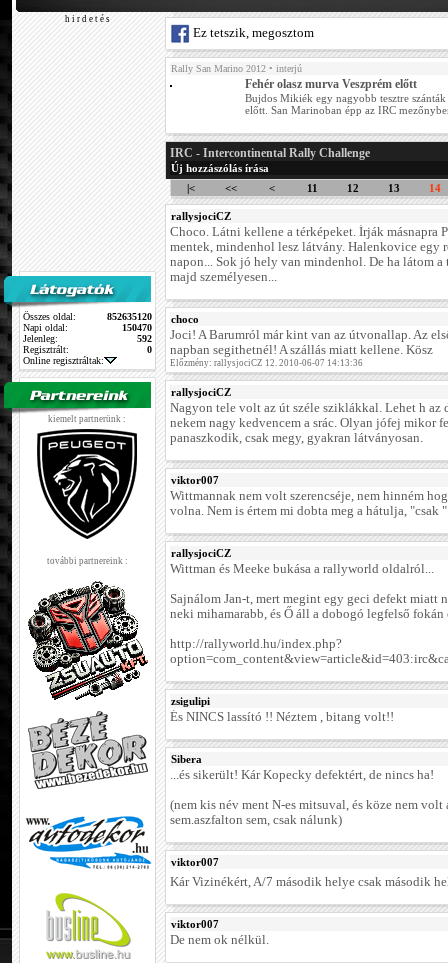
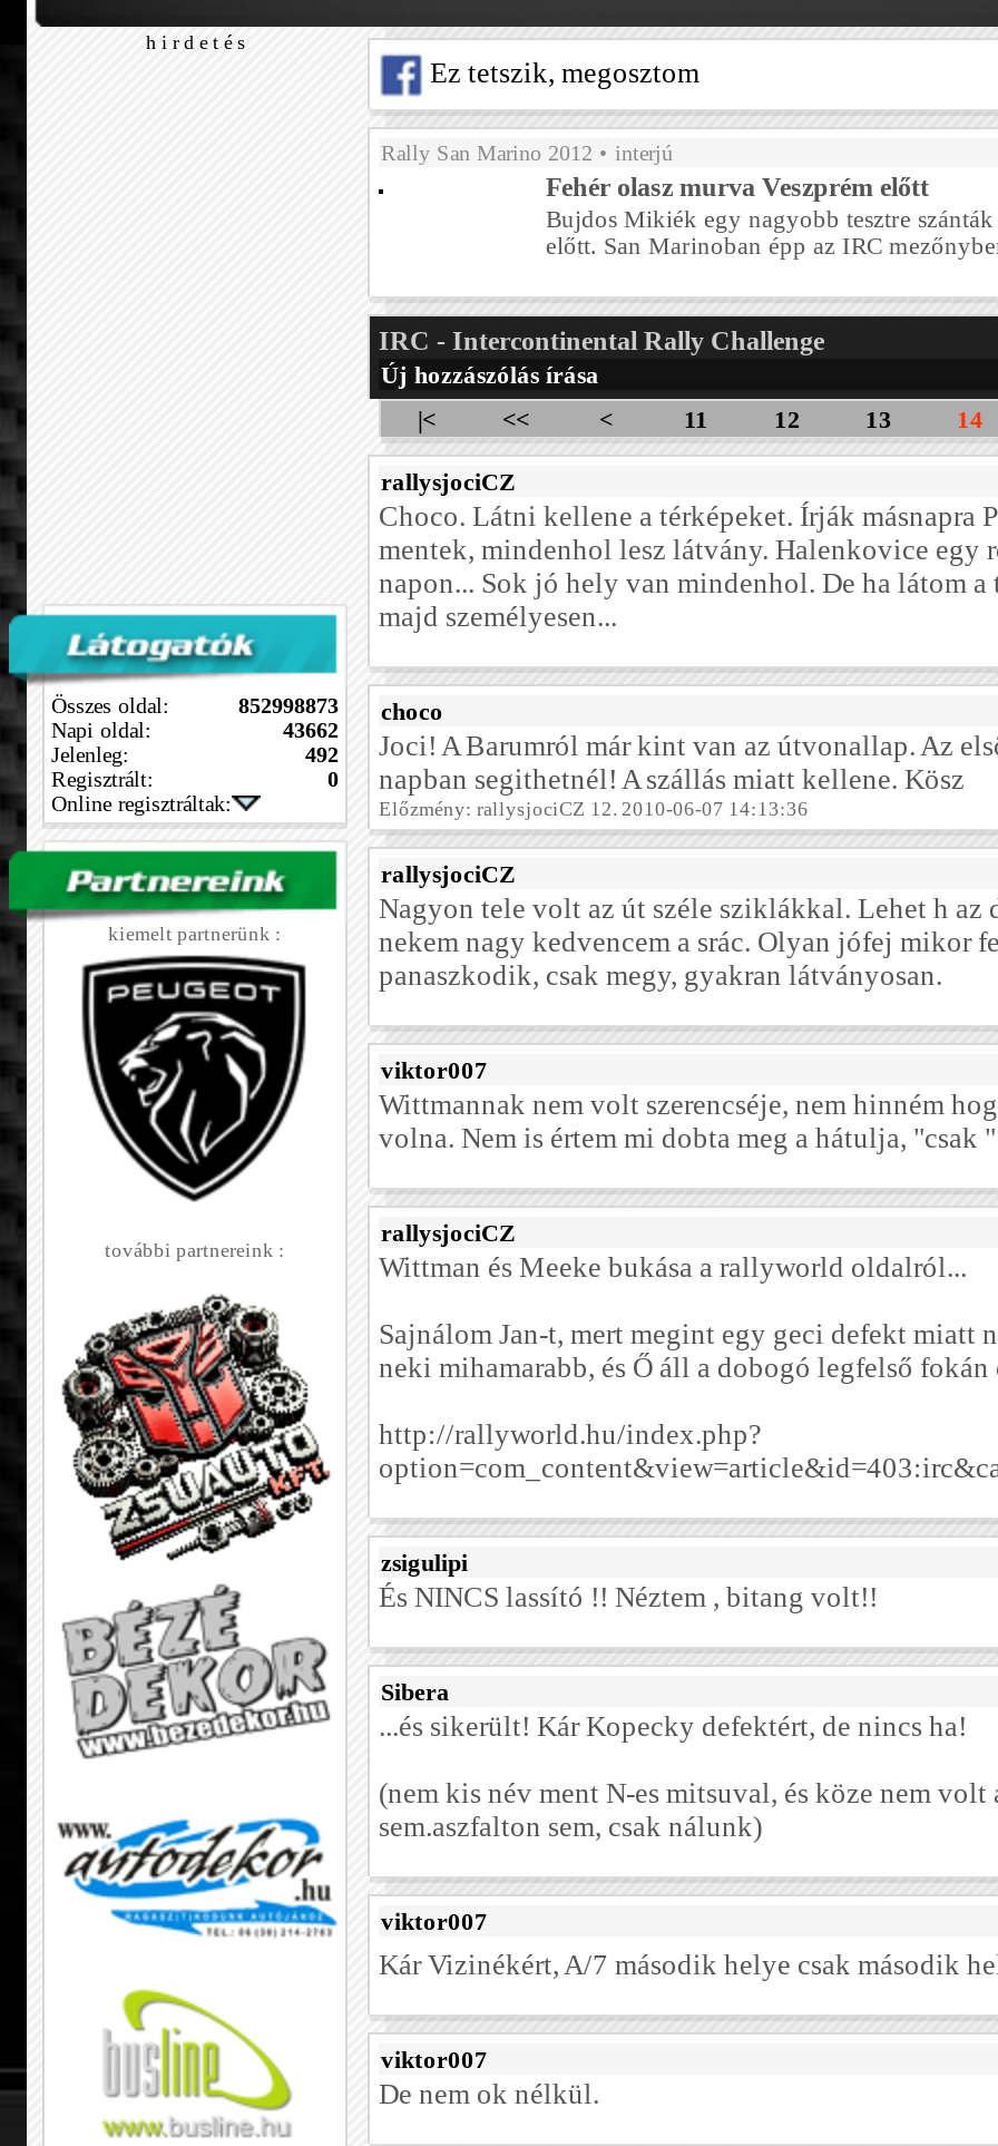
[107,311,199,325] 852635120 choco -> [238,693,443,724] 852998873 choco
[122,322,152,333] 150470 -> [283,718,339,742] 43662
[137,333,152,344] 592 -> [305,742,339,767] 492

